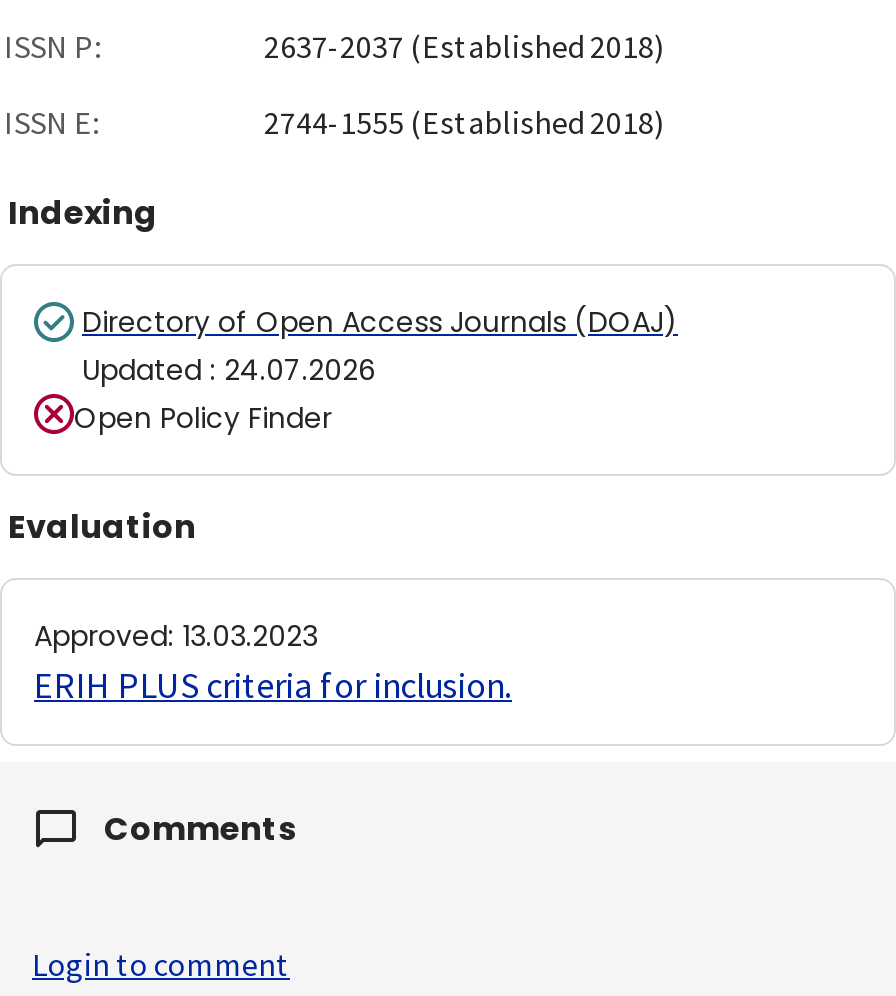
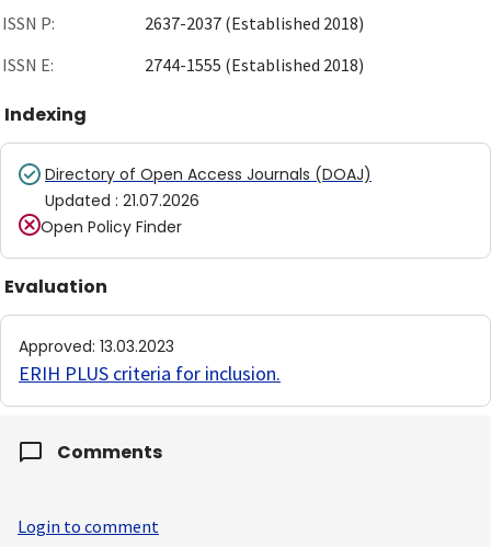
[82,350,376,390] Updated: 24.07.2026 -> [45,190,199,212] Updated: 21.07.2026

